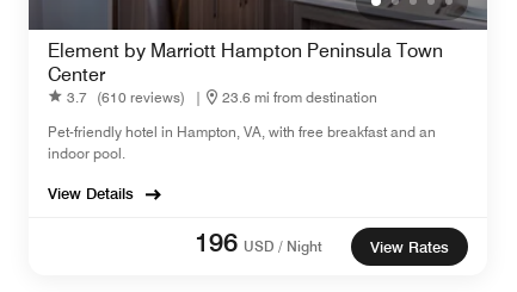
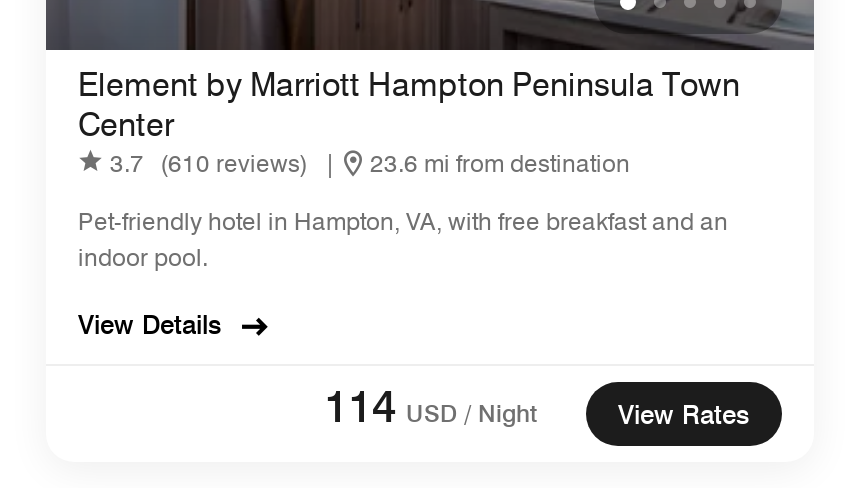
[195,226,322,257] 196 USD / Night -> [324,380,538,432] 114 USD / Night

